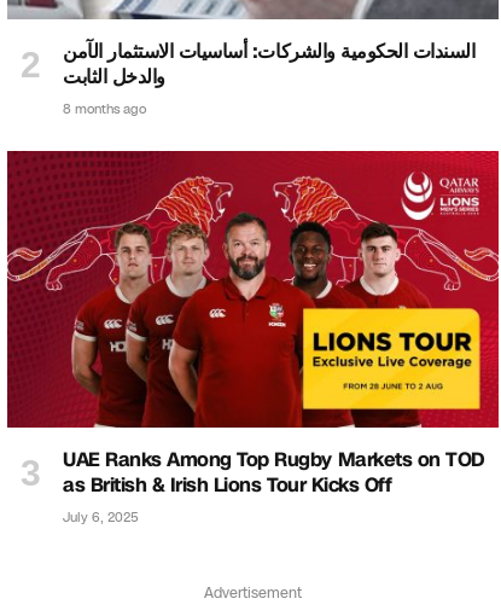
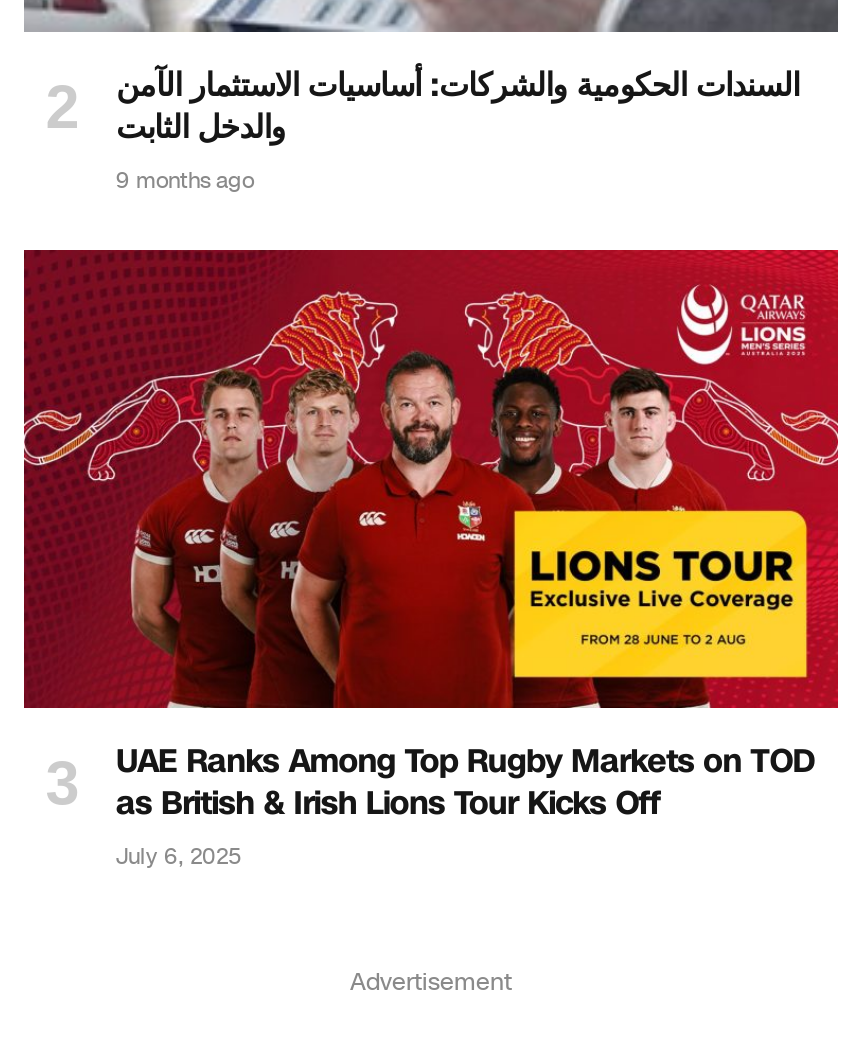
[63,100,146,118] 8 months ago -> [116,165,254,195] 9 months ago

